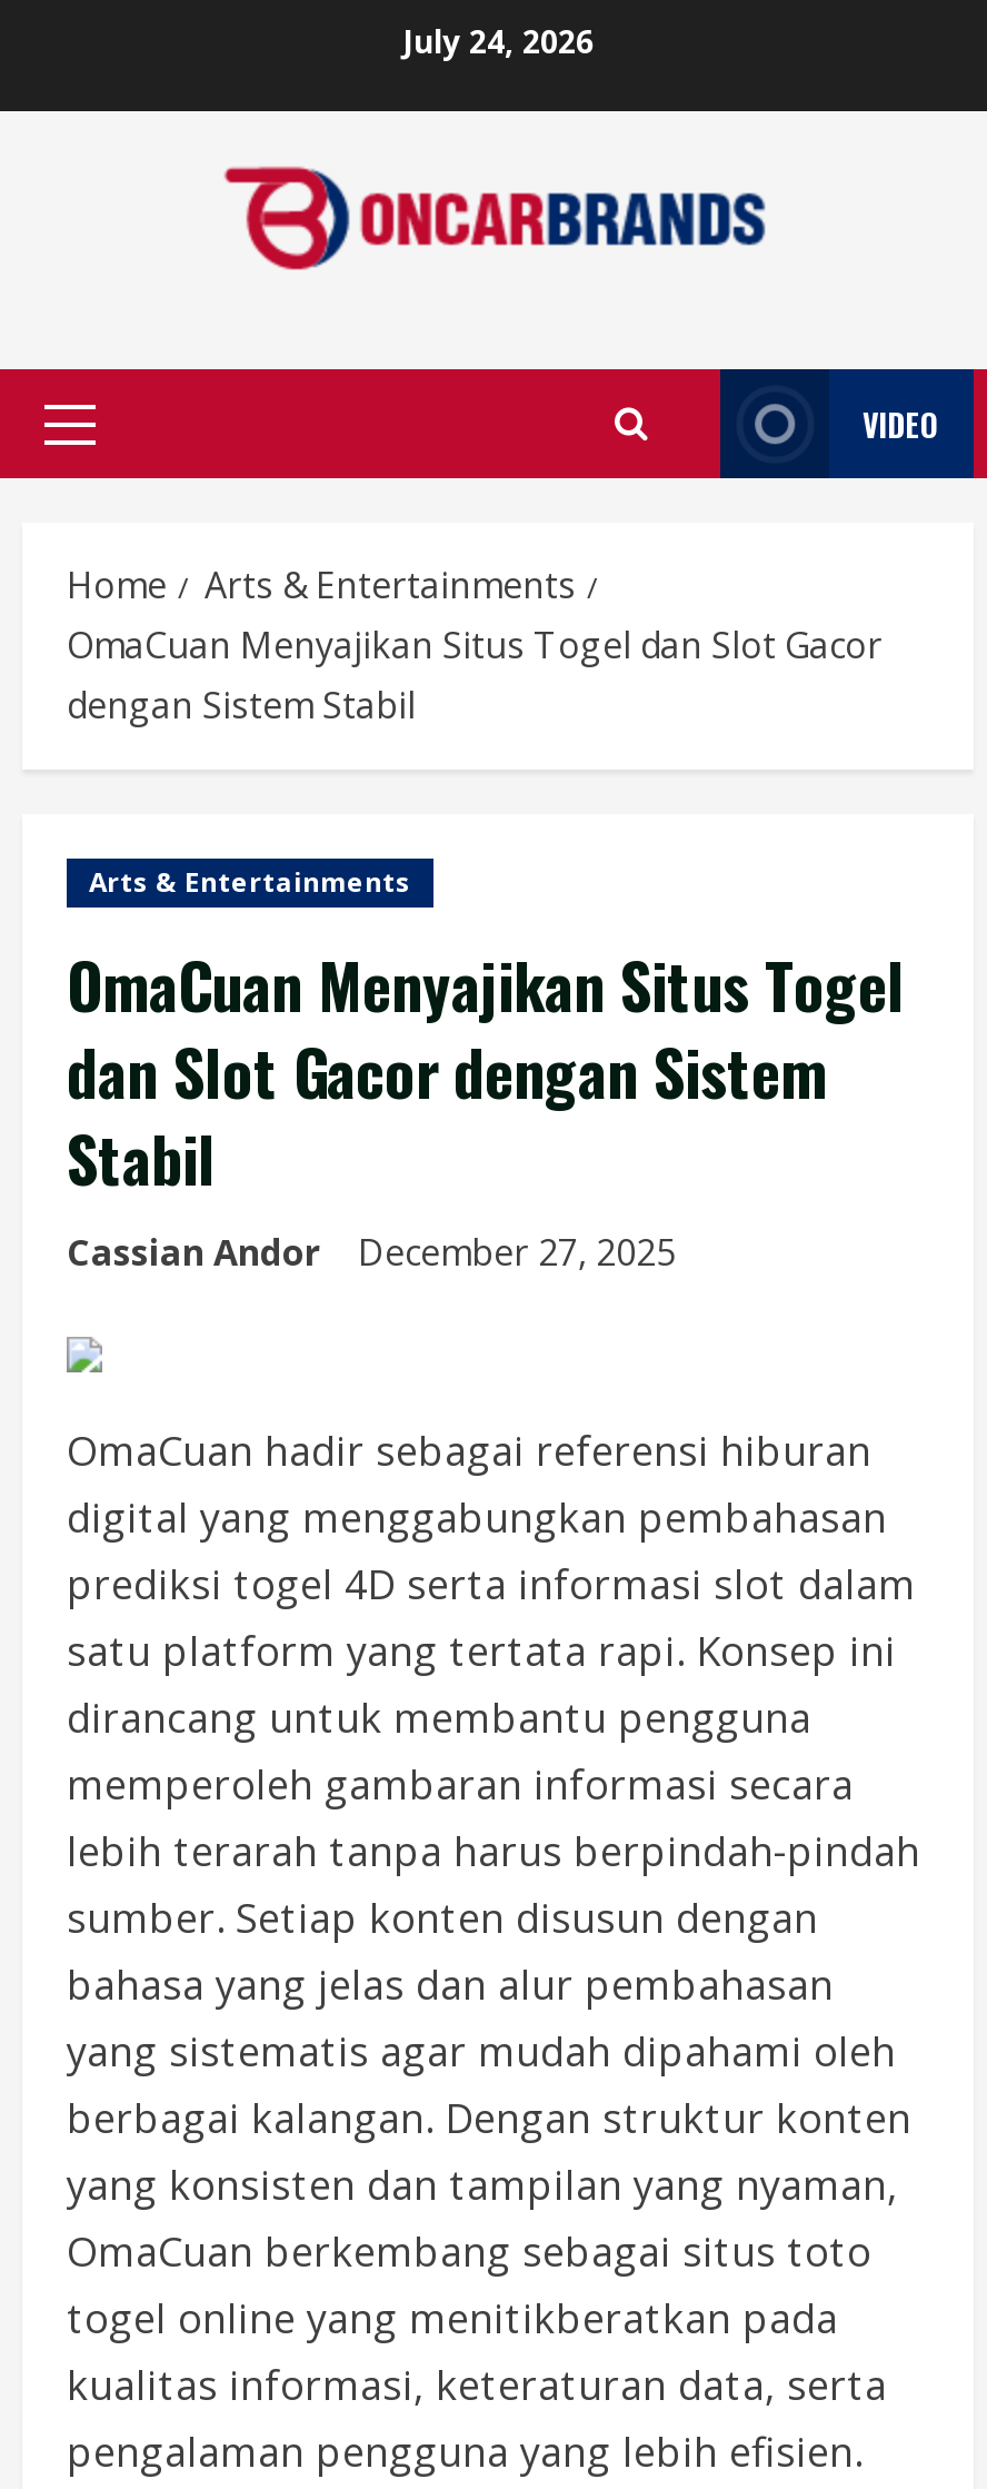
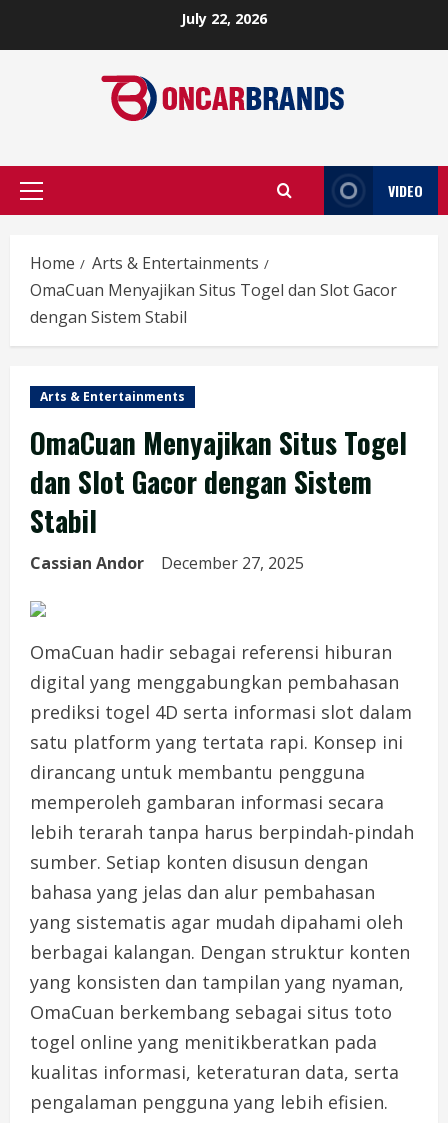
[402,19,594,61] July 24, 2026 -> [181,8,267,27] July 22, 2026

